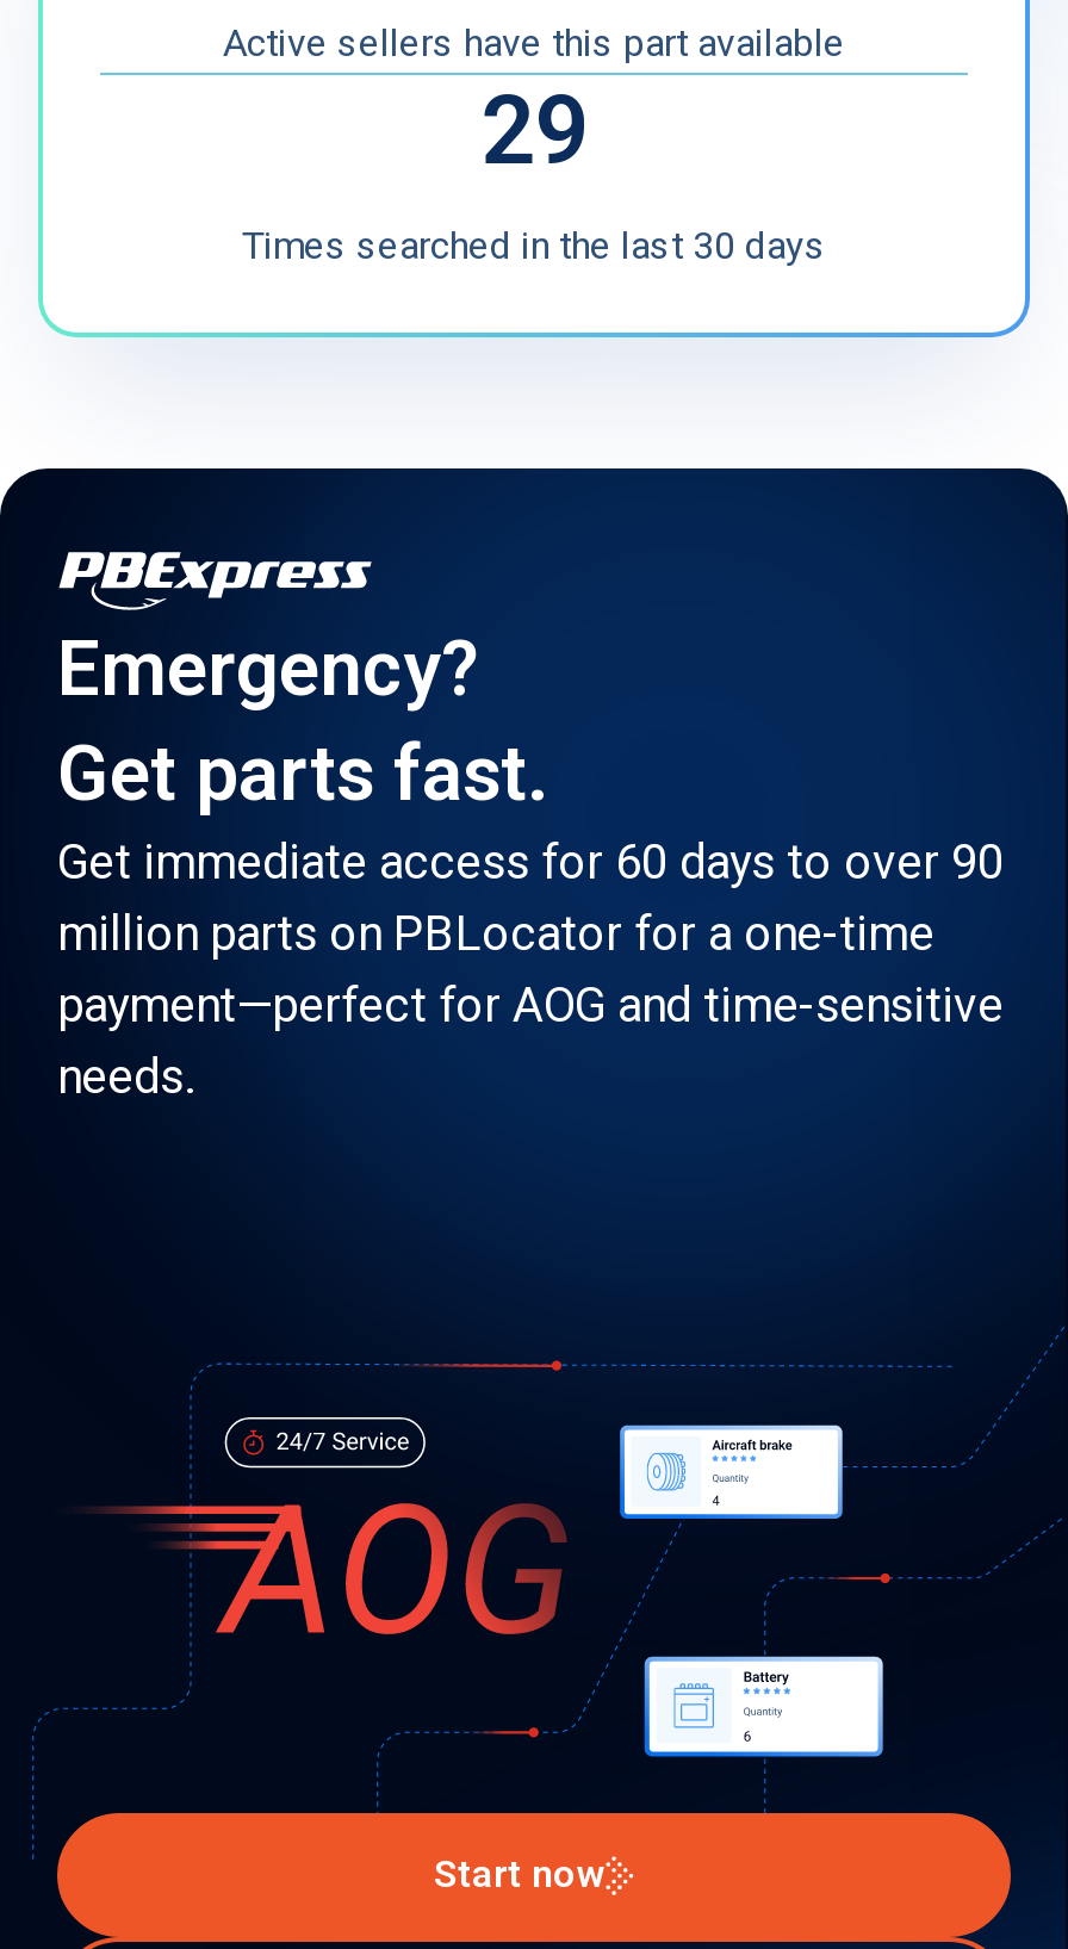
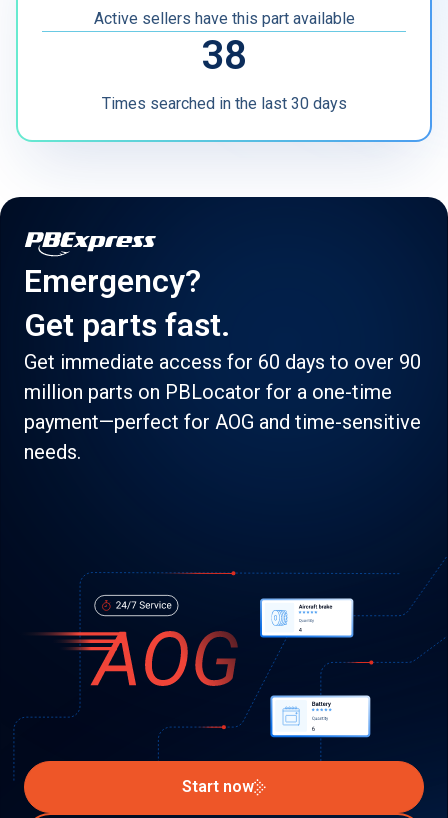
[481,75,587,187] 29 -> [202,32,246,79] 38

